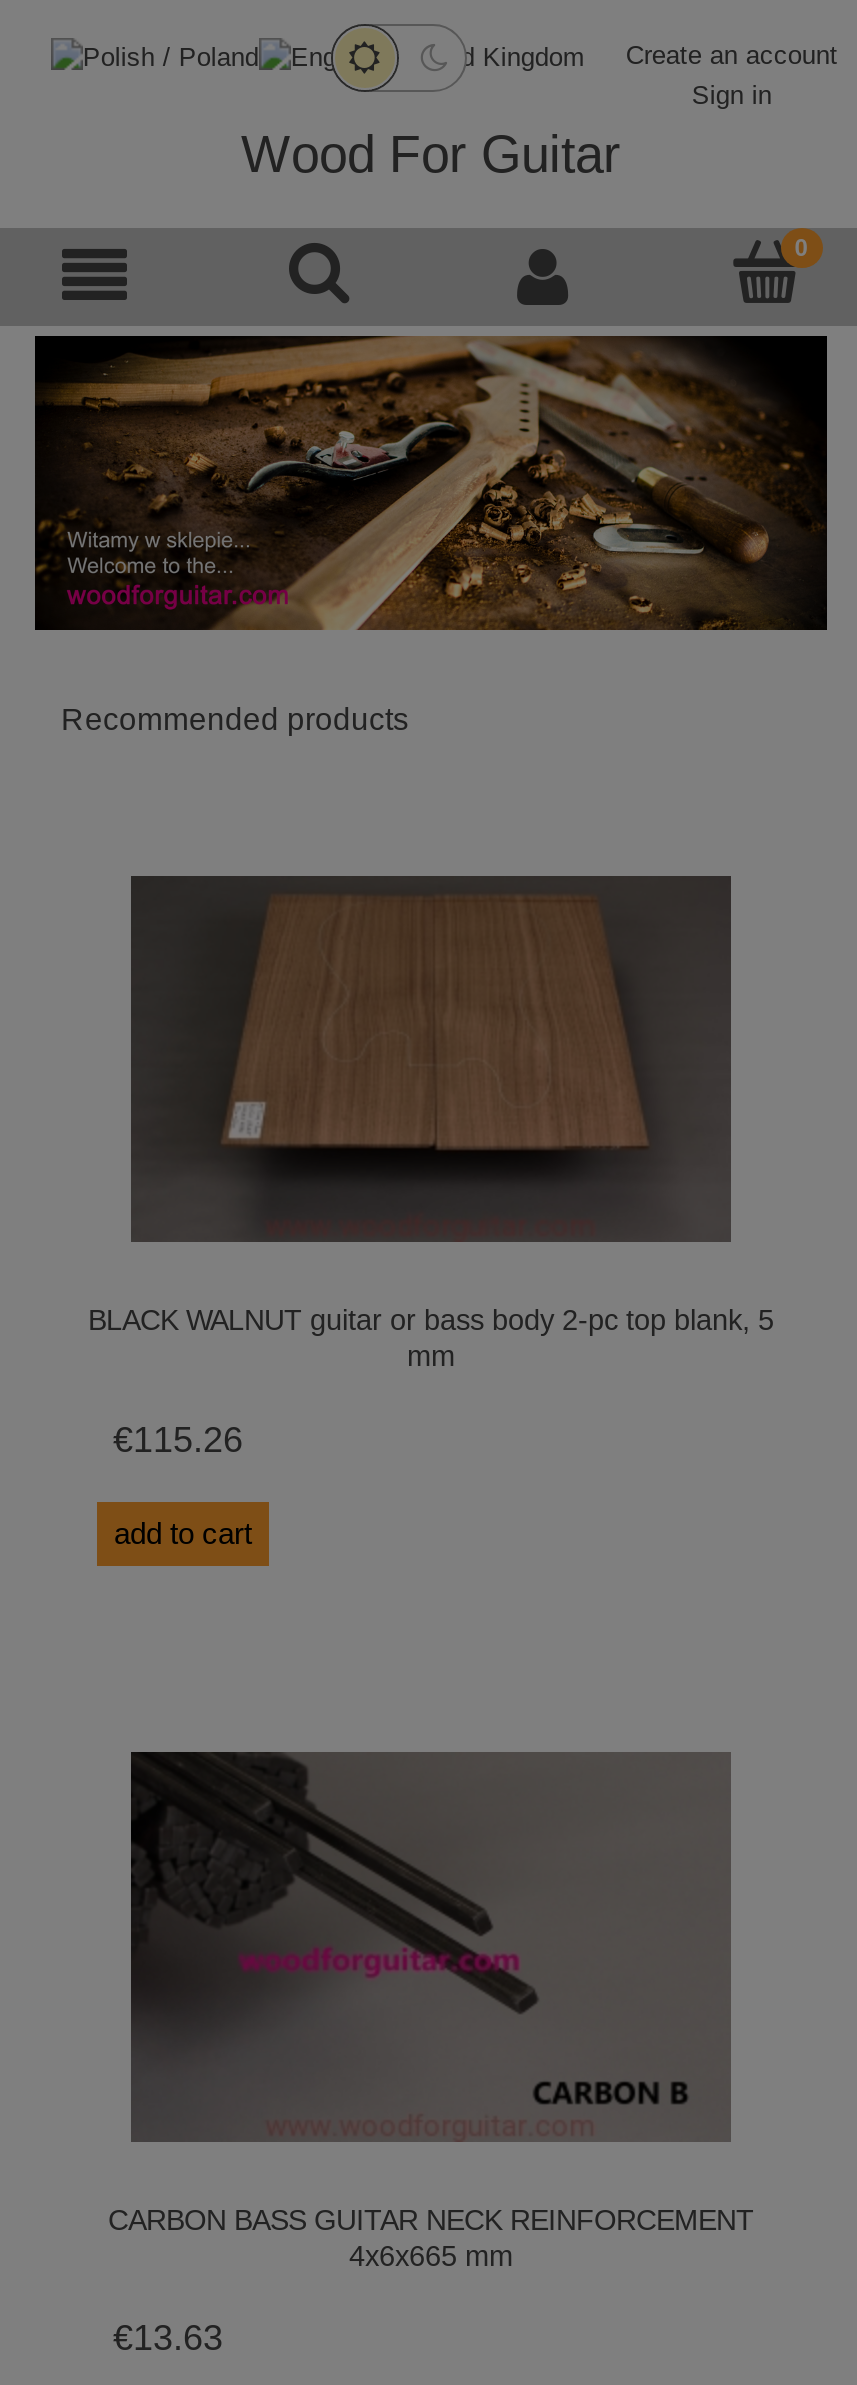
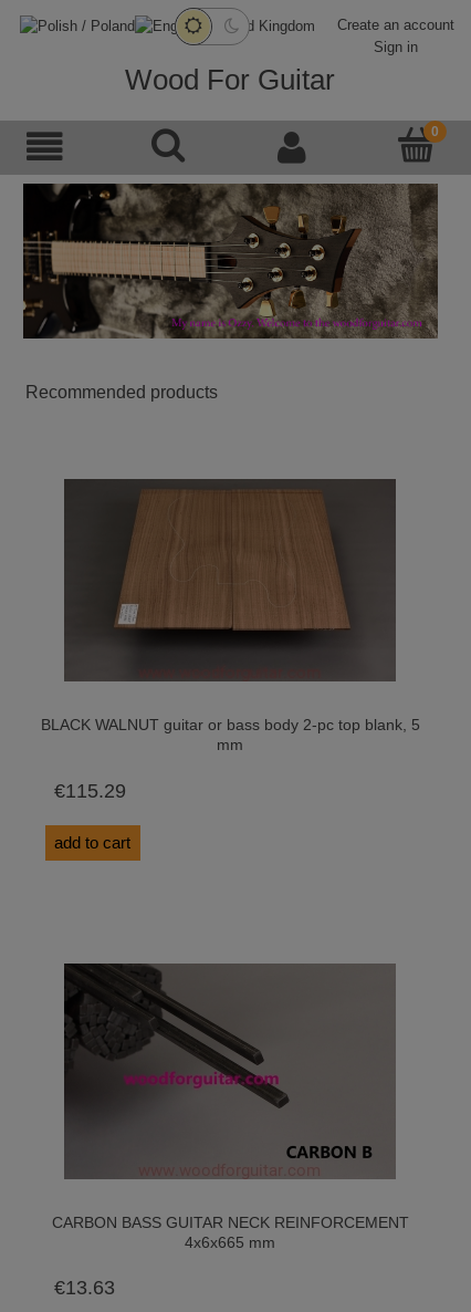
[33,334,829,632] [image] -> [11,180,449,343] [image]
[113,1419,243,1459] €115.26 -> [54,780,126,802] €115.29

